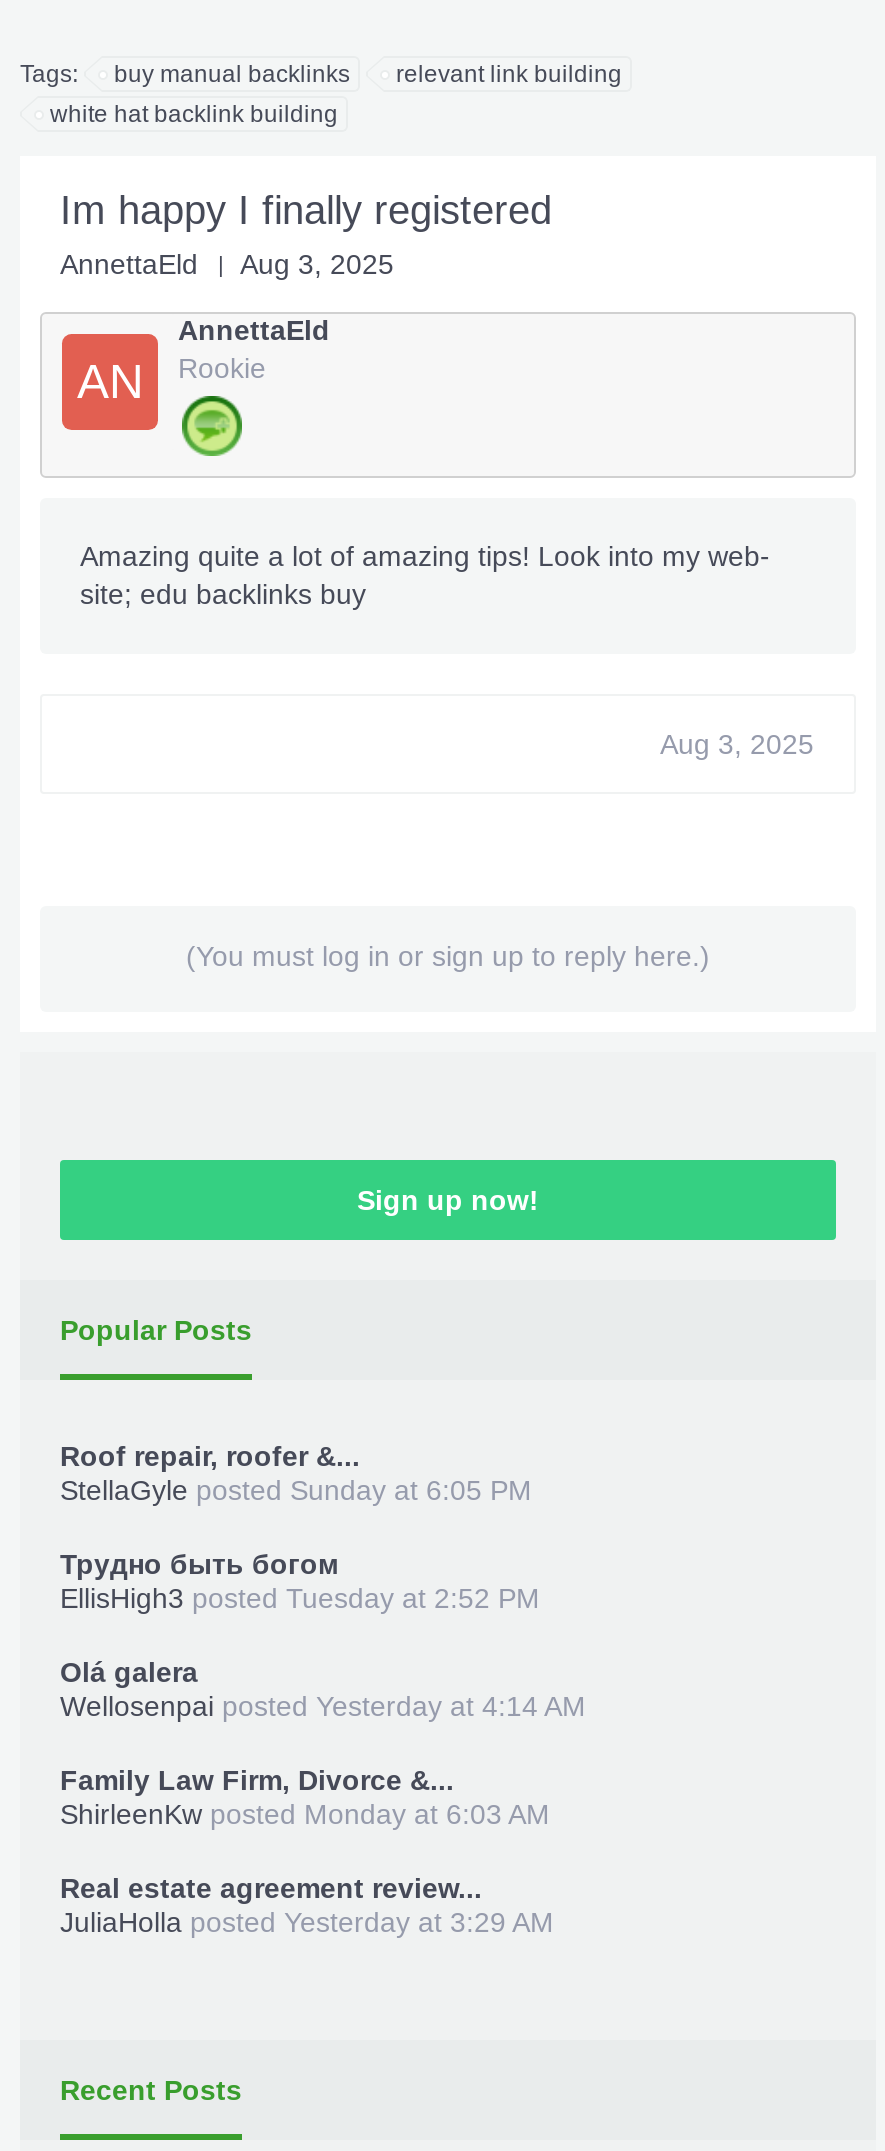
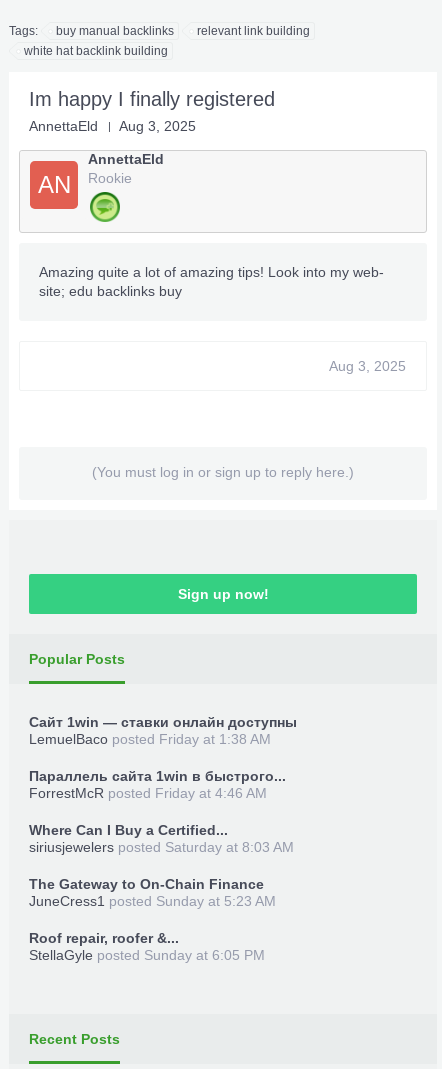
none -> [29,714,297,909] Сайт 1win — ставки онлайн доступны | LemuelBaco posted Friday at 1:38 AM | Параллель сайта 1win в быстрого... | ForrestMcR posted Friday at 4:46 AM | Where Can I Buy a Certified... | siriusjewelers posted Saturday at 8:03 AM | The Gateway to On-Chain Finance | JuneCress1 posted Sunday at 5:23 AM
moved [60,1440,532,1506] -> [29,930,265,963]: Roof repair, roofer &... | StellaGyle posted Sunday at 6:05 PM
[60,1548,586,1938] Трудно быть богом | EllisHigh3 posted Tuesday at 2:52 PM | Olá galera | Wellosenpai posted Yesterday at 4:14 AM | Family Law Firm, Divorce &... | ShirleenKw posted Monday at 6:03 AM | Real estate agreement review... | JuliaHolla posted Yesterday at 3:29 AM -> none

